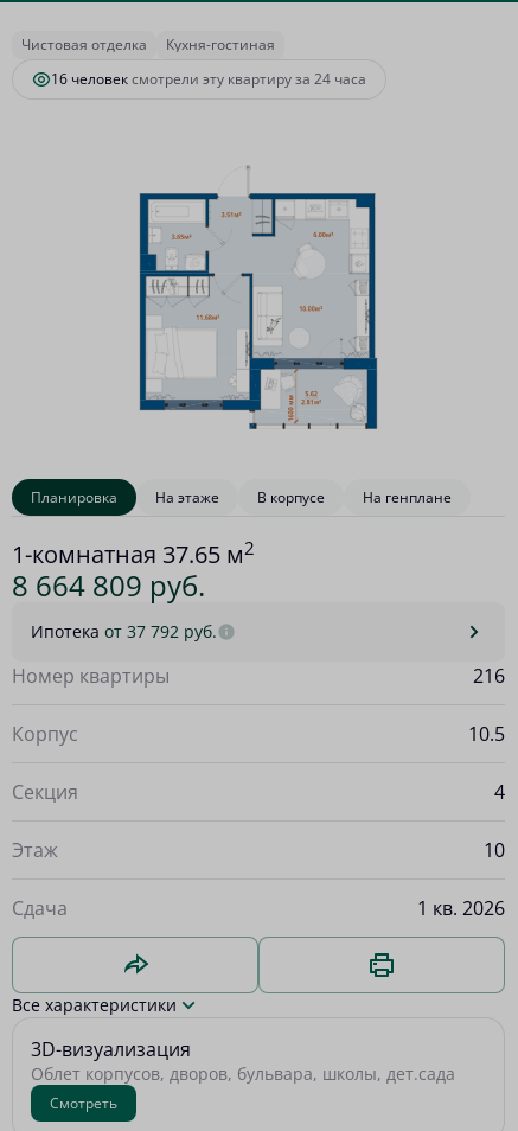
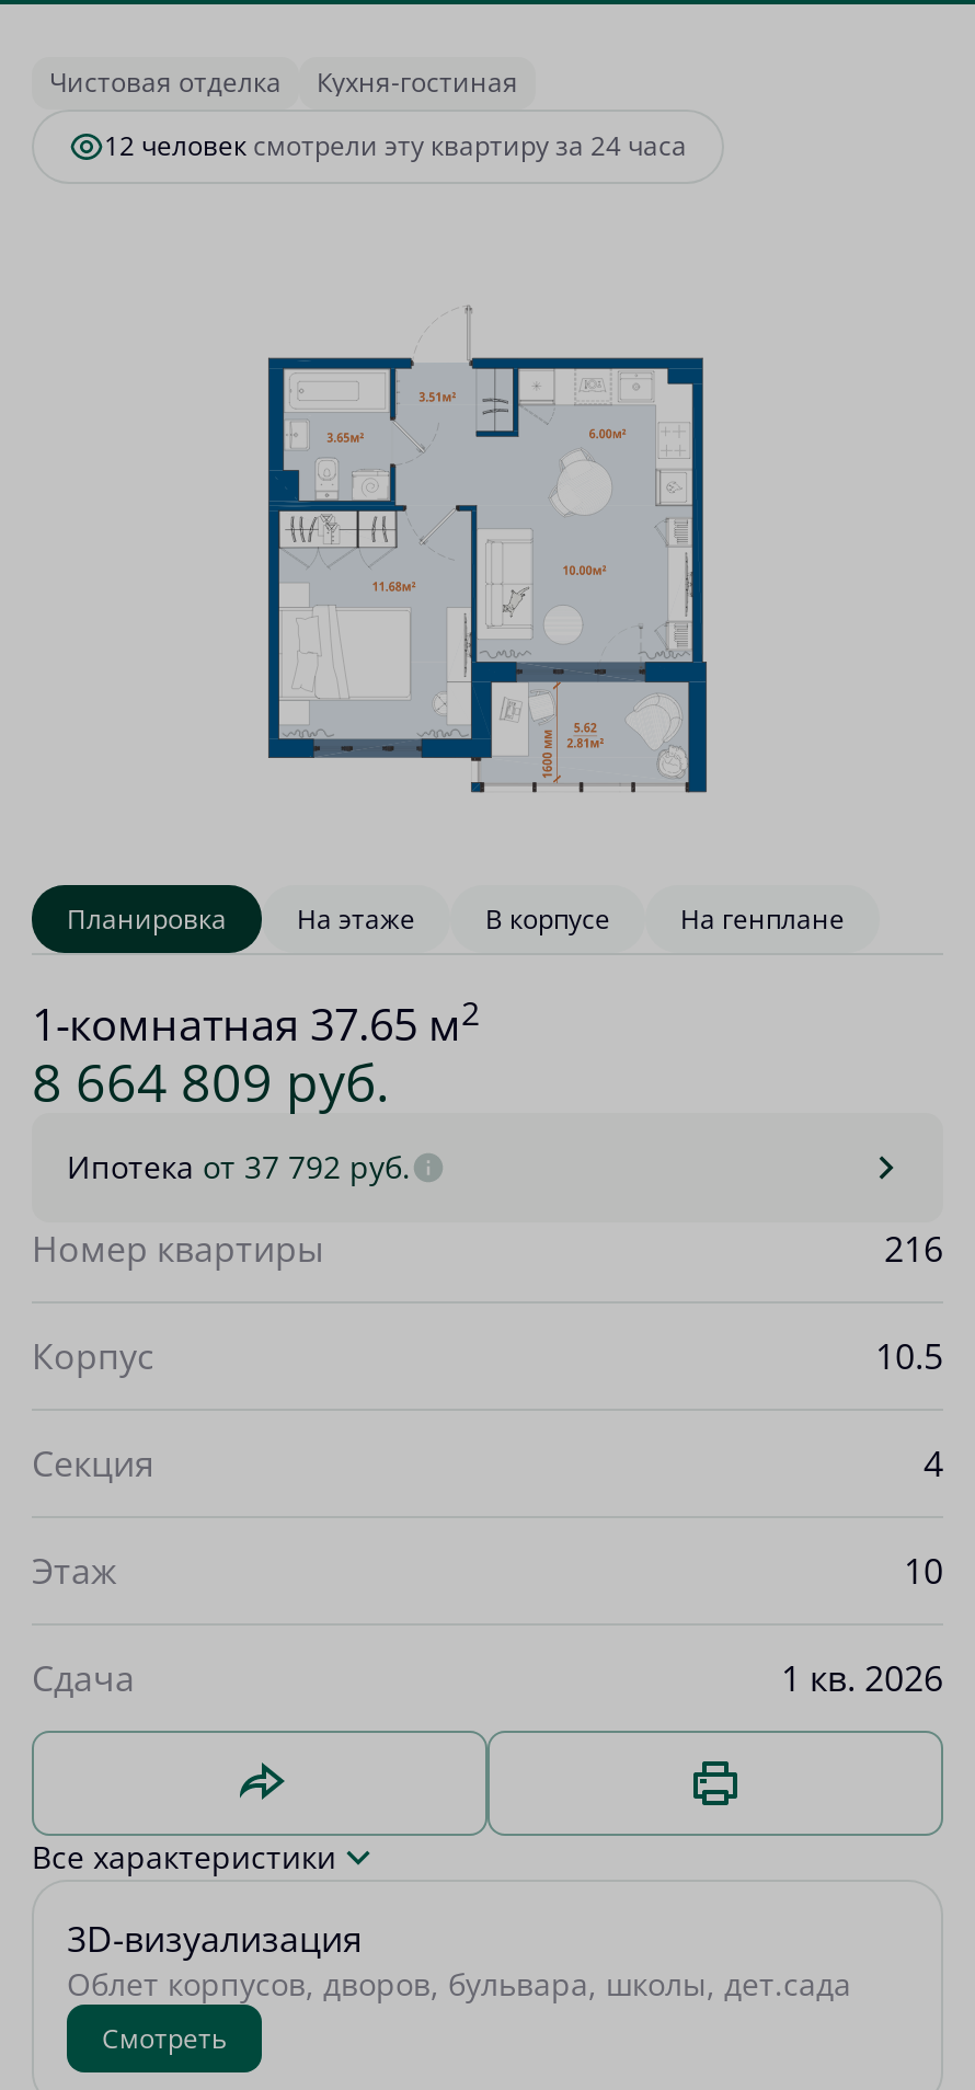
[51,69,366,89] 16 человек смотрели эту квартиру за 24 часа -> [104,127,687,164] 12 человек смотрели эту квартиру за 24 часа

